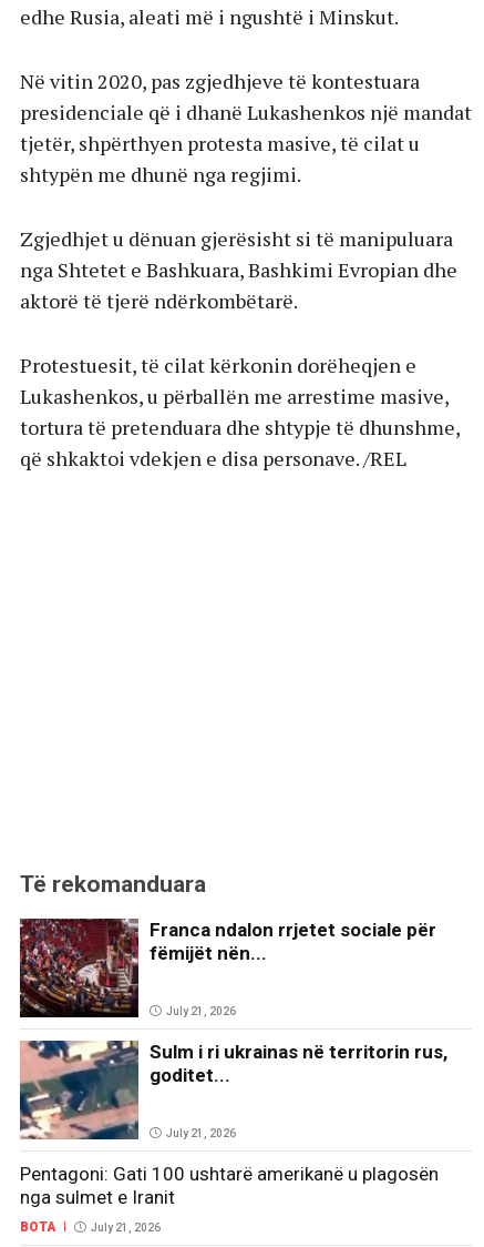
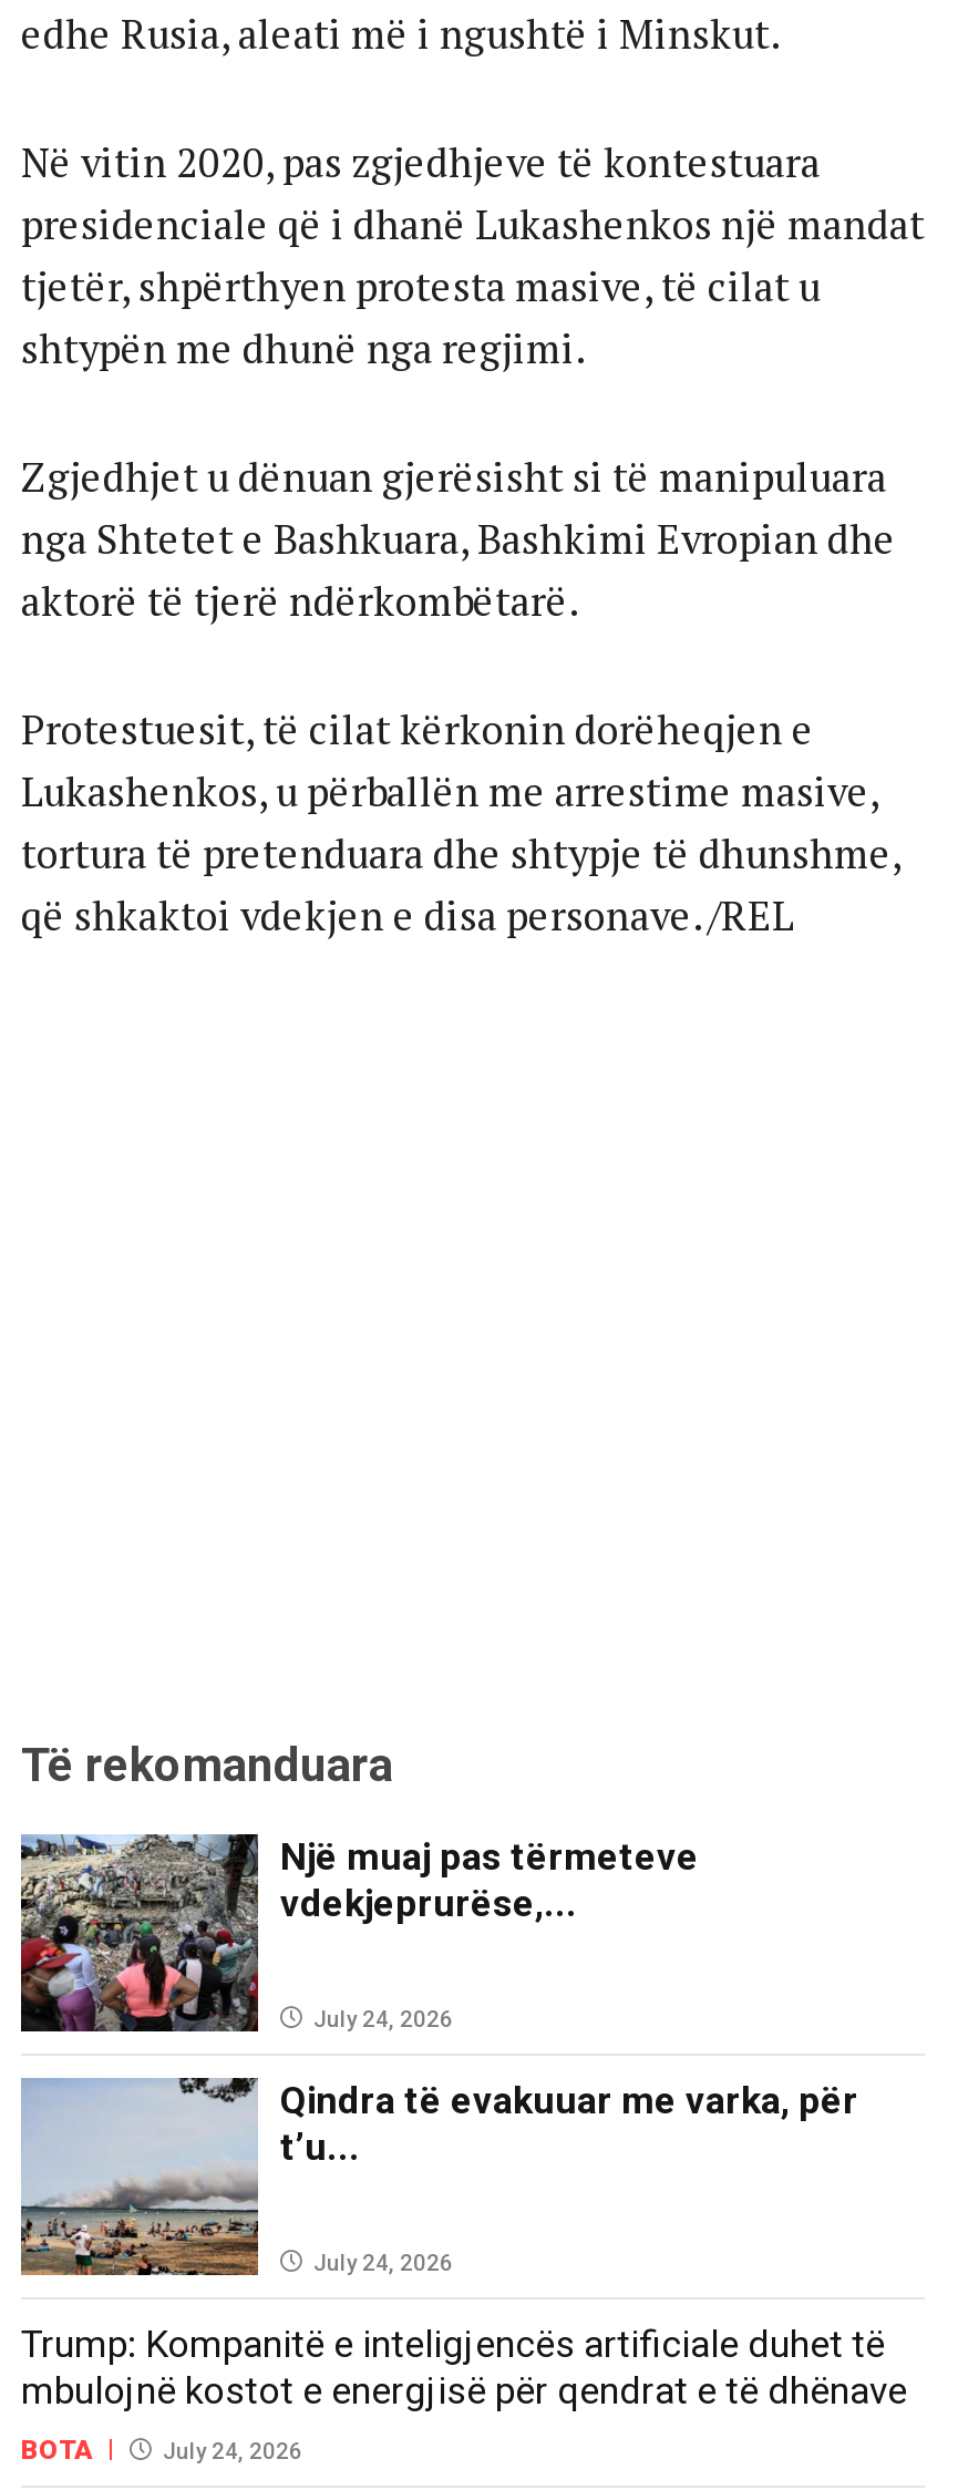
[19,917,436,1018] [image] | Franca ndalon rrjetet sociale për | fëmijët nën... -> [19,1832,699,2034] [image] | Një muaj pas tërmeteve | vdekjeprurëse,...
[166,1005,236,1017] July 21, 2026 -> [313,2007,453,2032] July 24, 2026
[20,1040,447,1140] [image] | Sulm i ri ukrainas në territorin rus, | goditet... -> [19,2076,858,2277] [image] | Qindra të evakuuar me varka, për | t’u...
[166,1128,236,1140] July 21, 2026 -> [313,2252,453,2276] July 24, 2026
[20,1163,439,1209] Pentagoni: Gati 100 ushtarë amerikanë u plagosën | nga sulmet e Iranit -> [21,2323,907,2413] Trump: Kompanitë e inteligjencës artificiale duhet të | mbulojnë kostot e energjisë për qendrat e të dhënave
[91,1222,161,1234] July 21, 2026 -> [163,2440,302,2464] July 24, 2026

